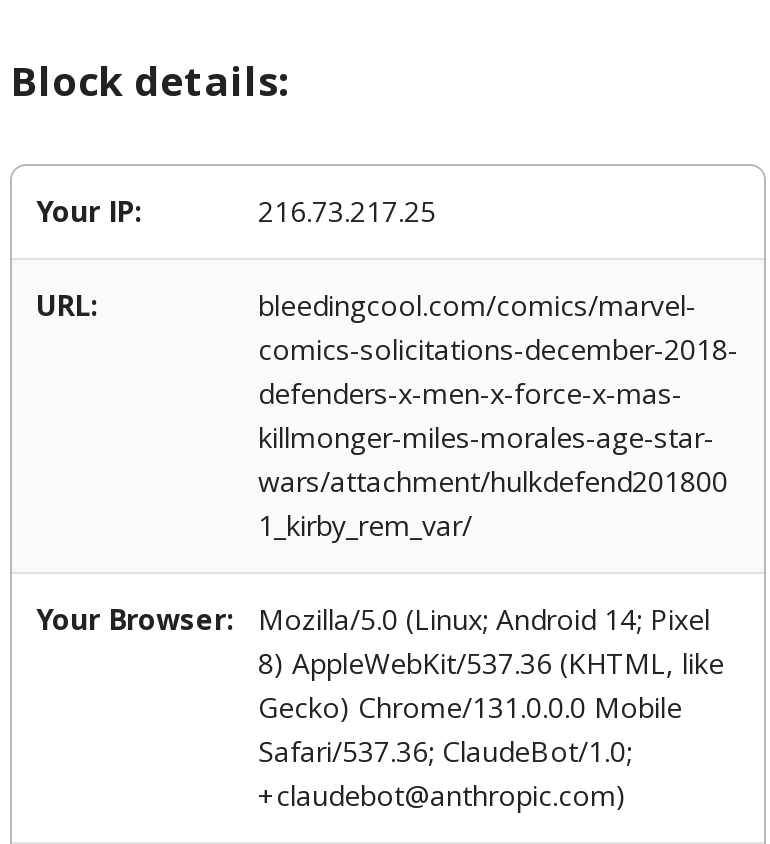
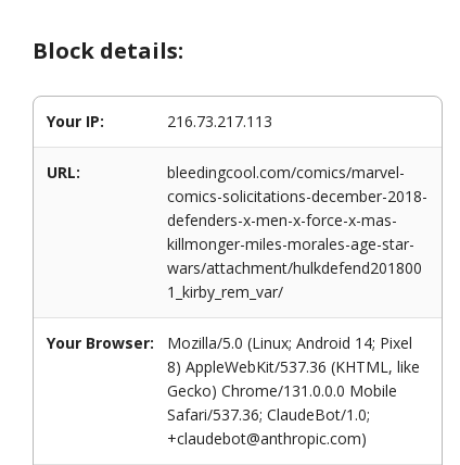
[258,192,436,230] 216.73.217.25 -> [167,111,272,131] 216.73.217.113

